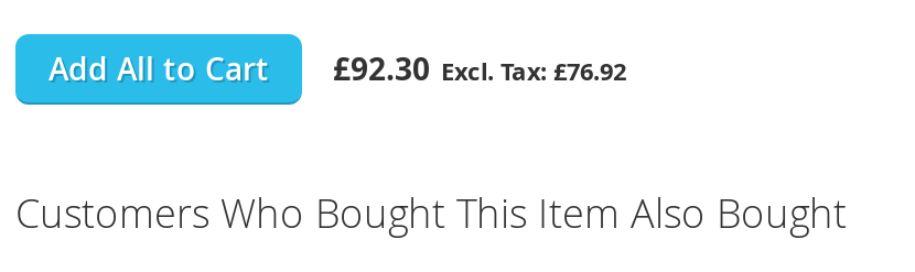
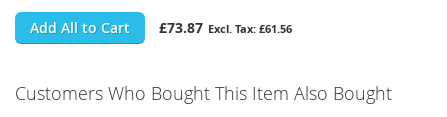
[49,47,430,89] Add All to Cart £92.30 -> [30,18,203,37] Add All to Cart £73.87
[553,54,626,87] £76.92 -> [259,21,292,36] £61.56

